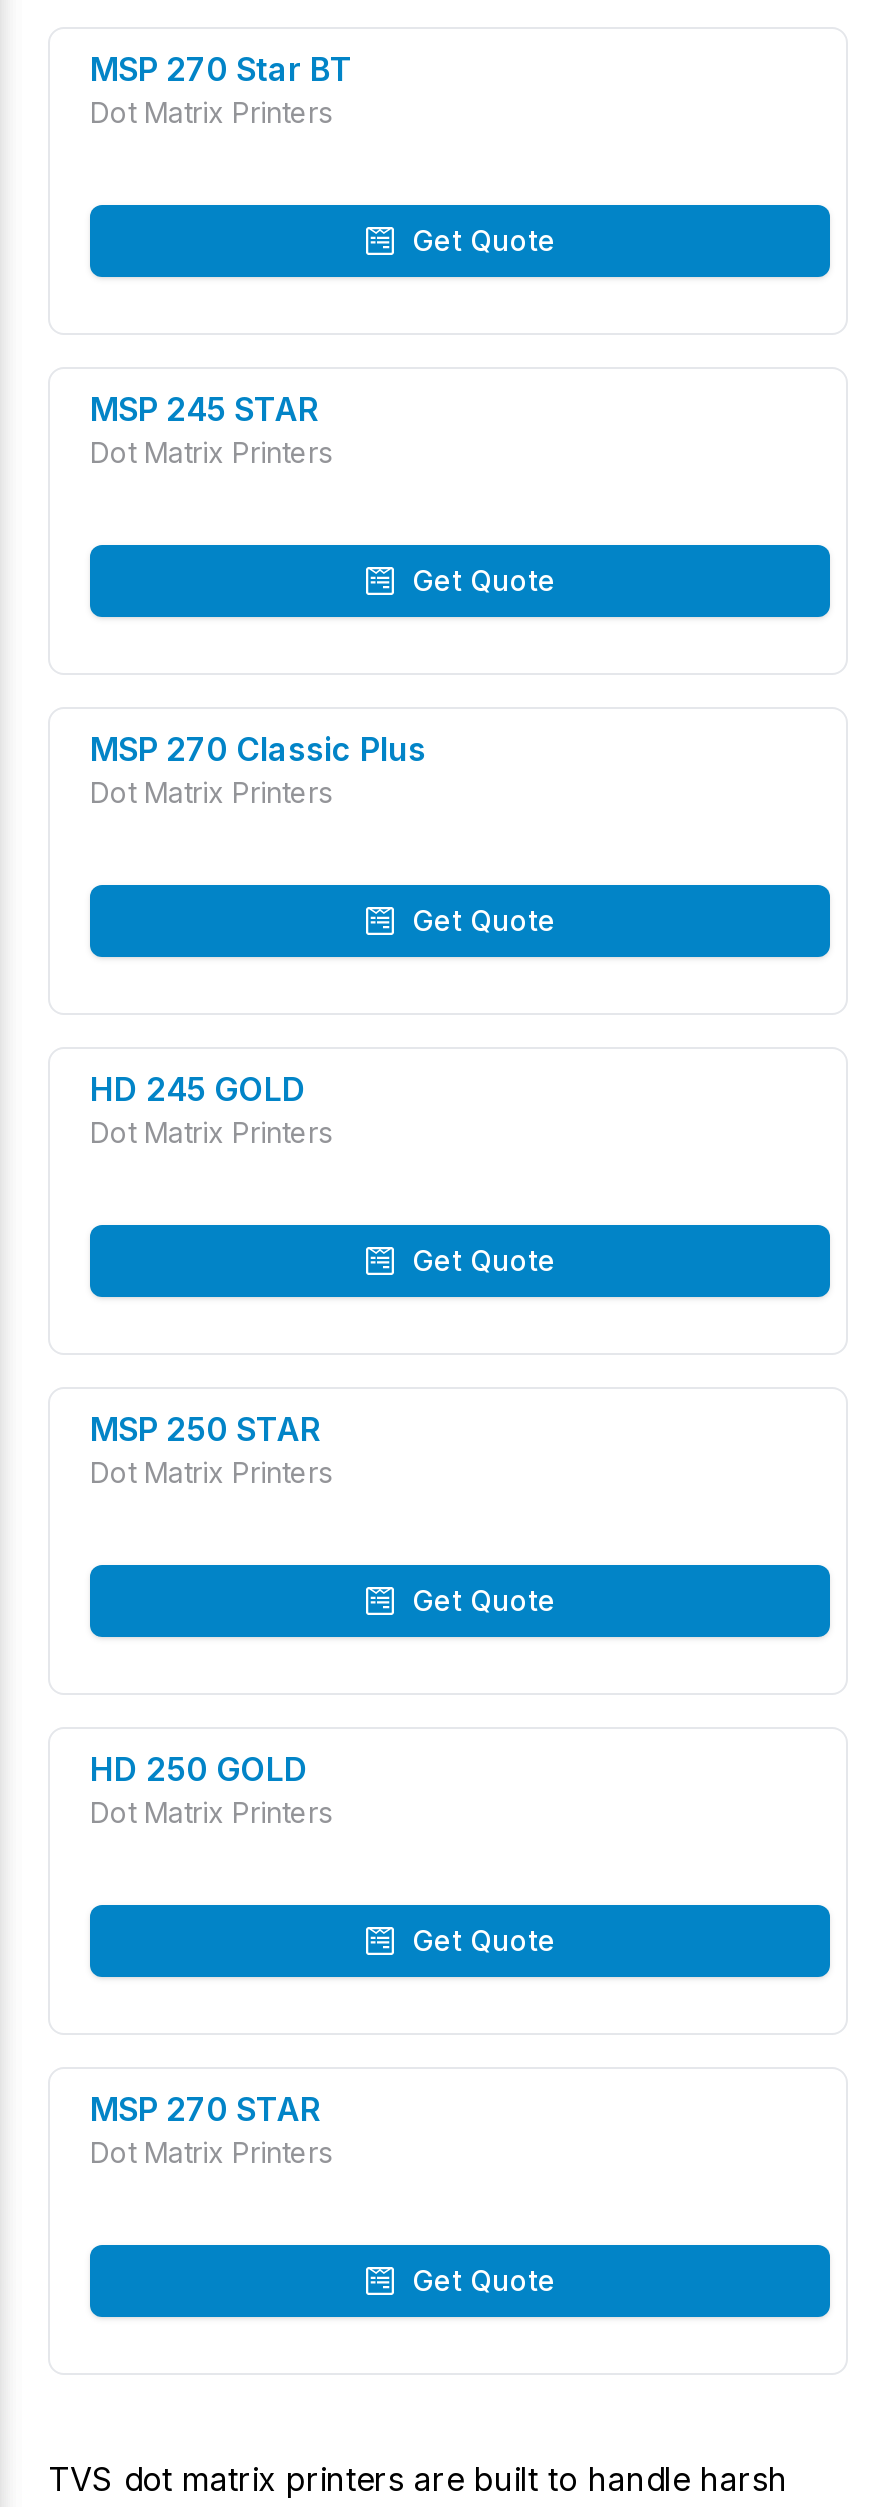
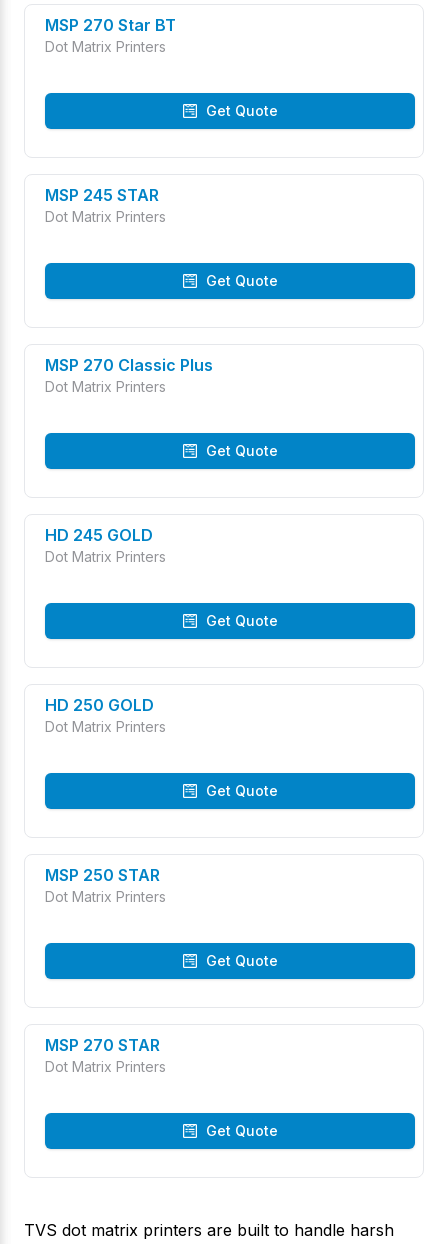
[90,1409,320,1449] MSP 250 STAR -> [45,695,154,715] HD 250 GOLD
[90,1749,308,1789] HD 250 GOLD -> [45,865,160,885] MSP 250 STAR

